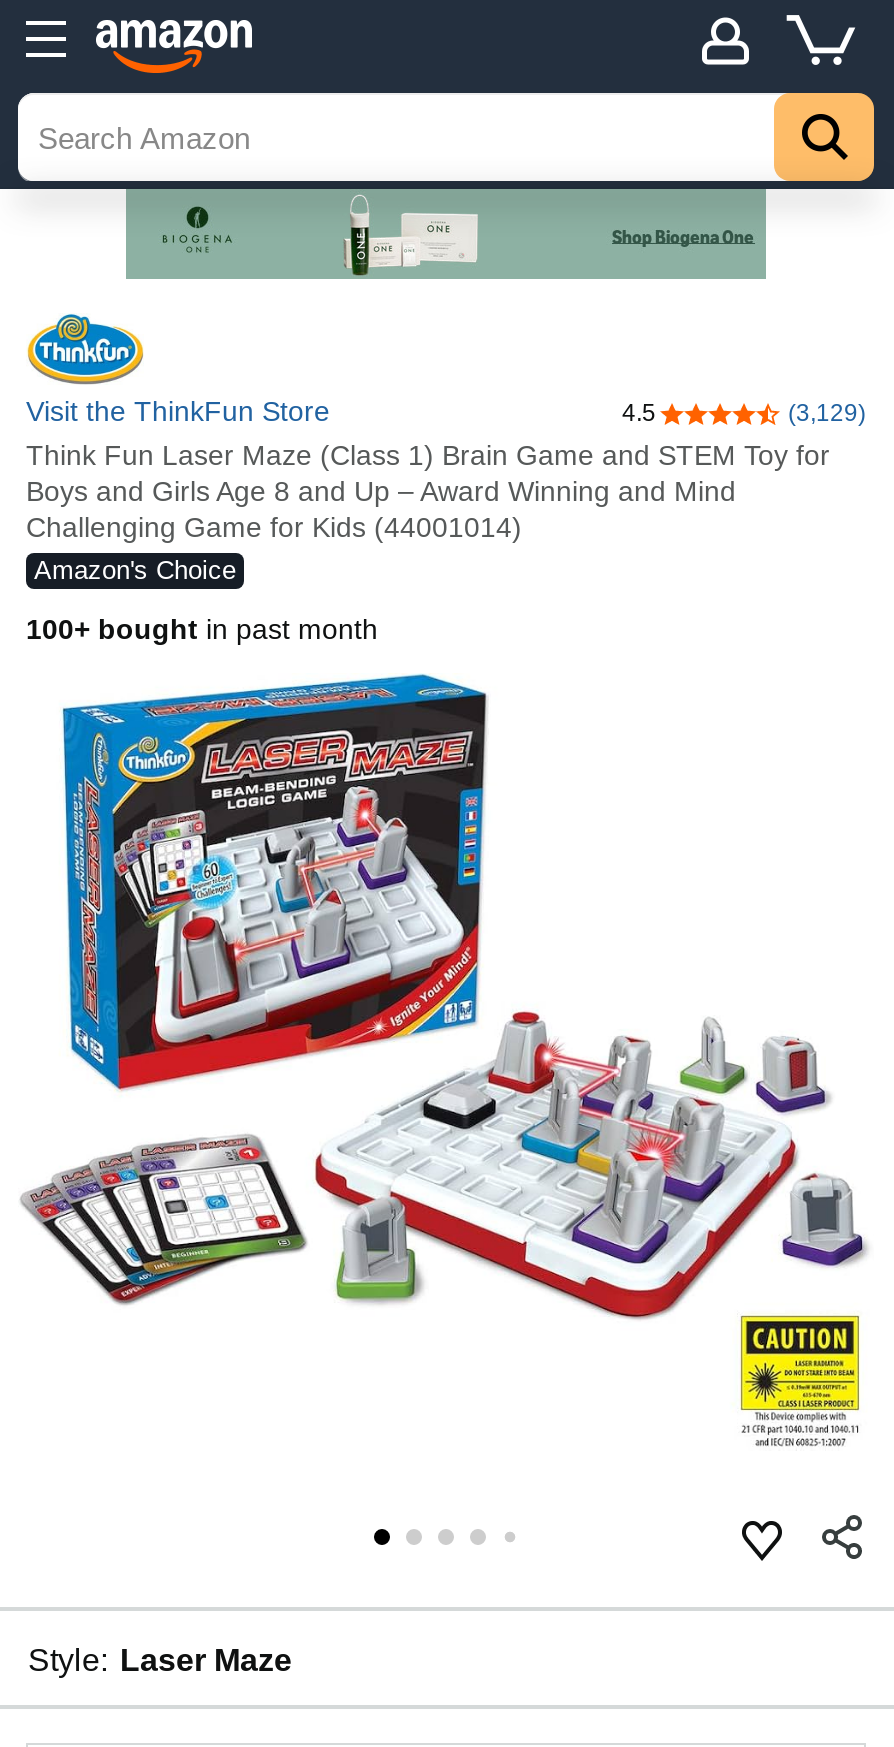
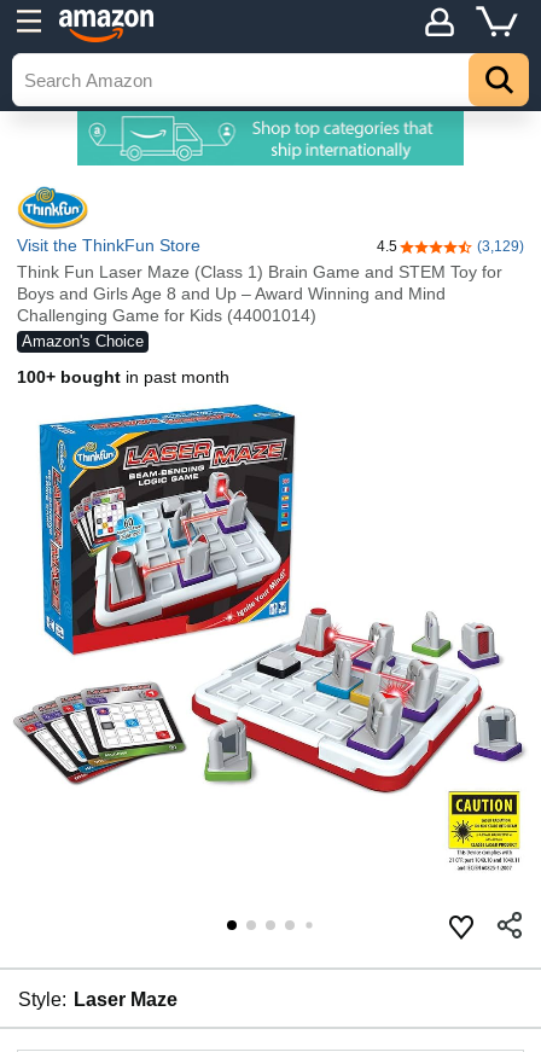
[126,189,766,279] [image] -> [77,111,464,165] [image]

